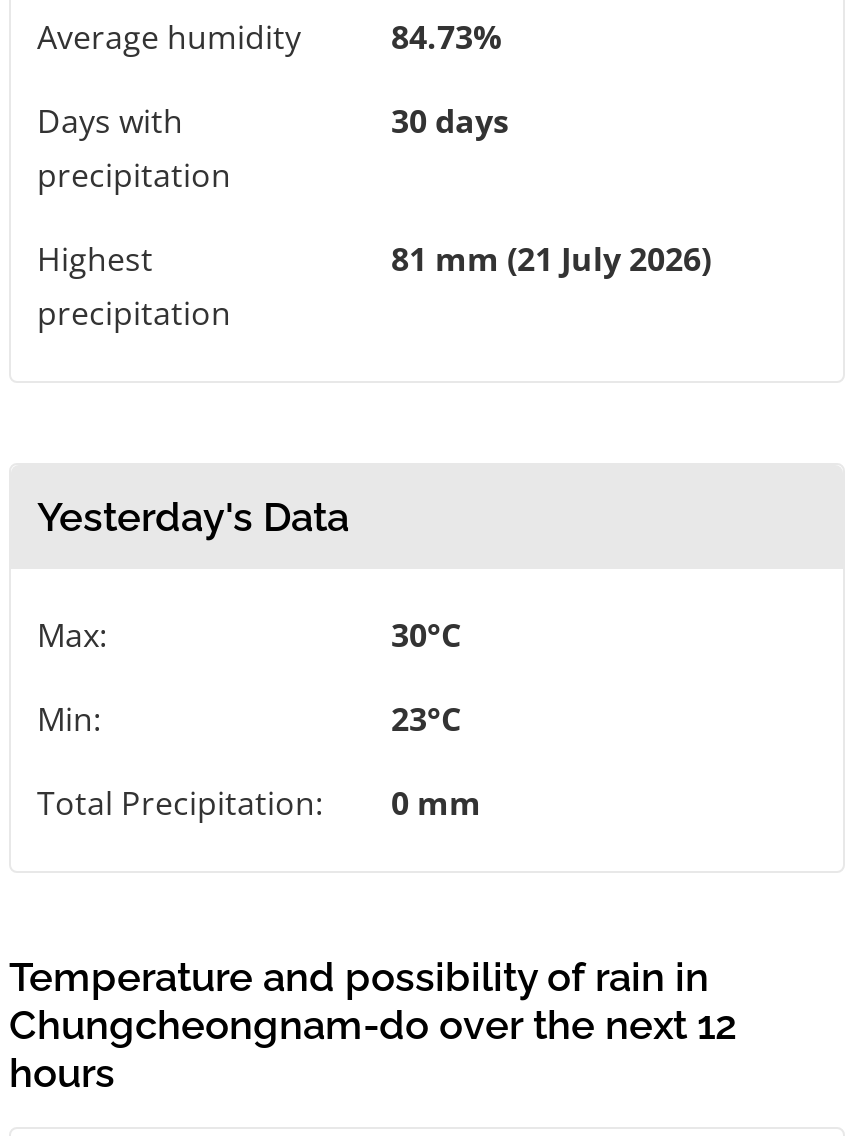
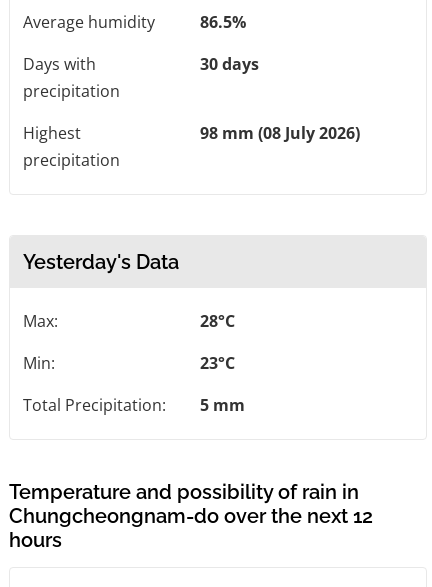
[391,14,501,58] 84.73% -> [200,11,246,33] 86.5%
[391,236,711,280] 81 mm (21 July 2026) -> [200,122,360,144] 98 mm (08 July 2026)
[391,612,461,656] 30°C -> [200,310,235,332] 28°C
[37,780,481,824] Total Precipitation: 0 mm -> [23,394,245,416] Total Precipitation: 5 mm

